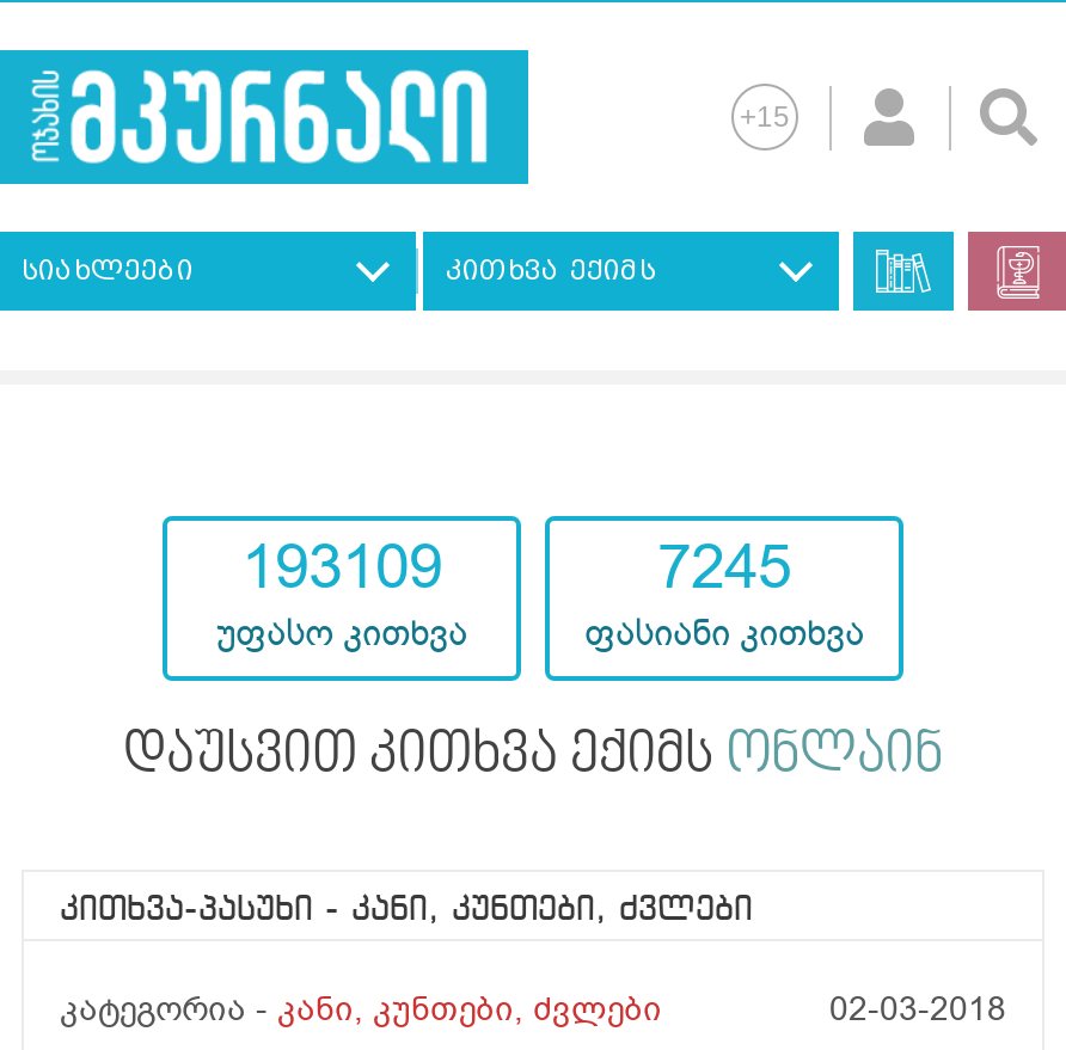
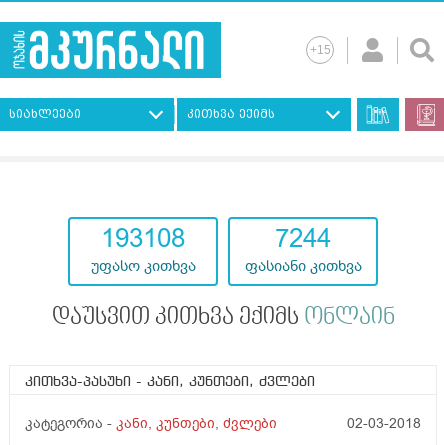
[241,526,442,609] 193109 -> [101,221,185,256] 193108
[657,526,791,609] 7245 -> [275,221,331,256] 7244

